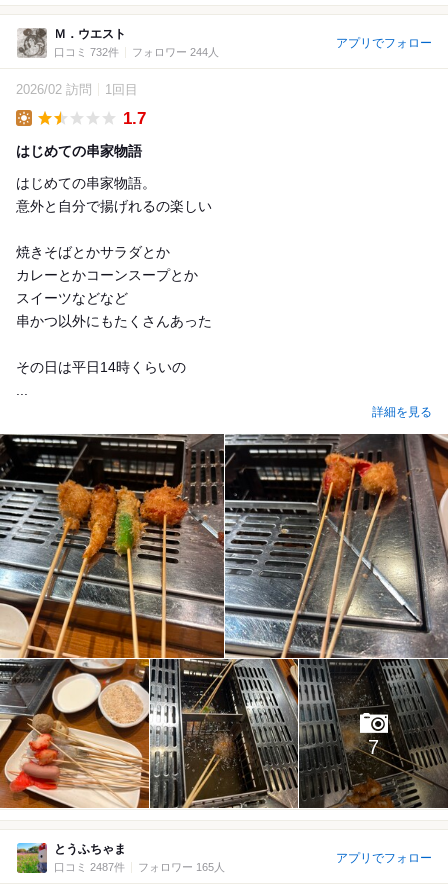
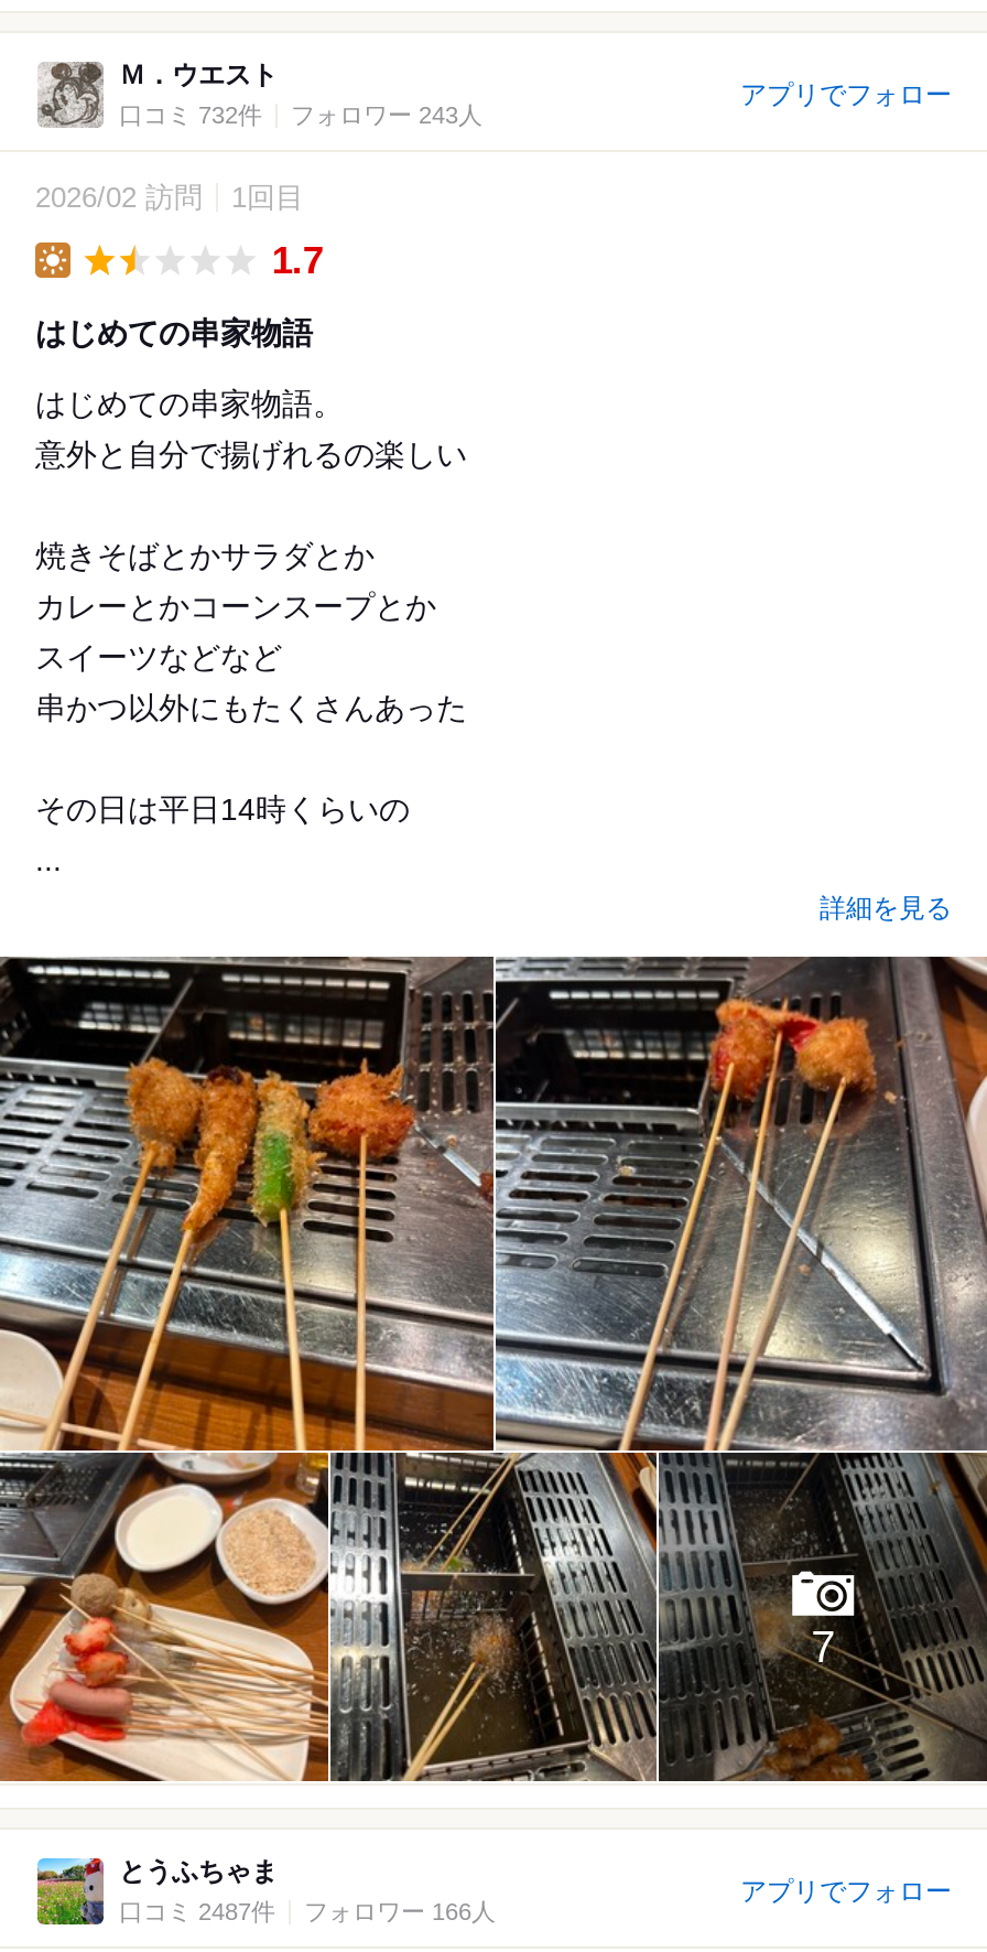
[132,46,219,58] フォロワー 244人 -> [291,102,482,129] フォロワー 243人
[138,860,225,872] フォロワー 165人 -> [304,1897,496,1923] フォロワー 166人

